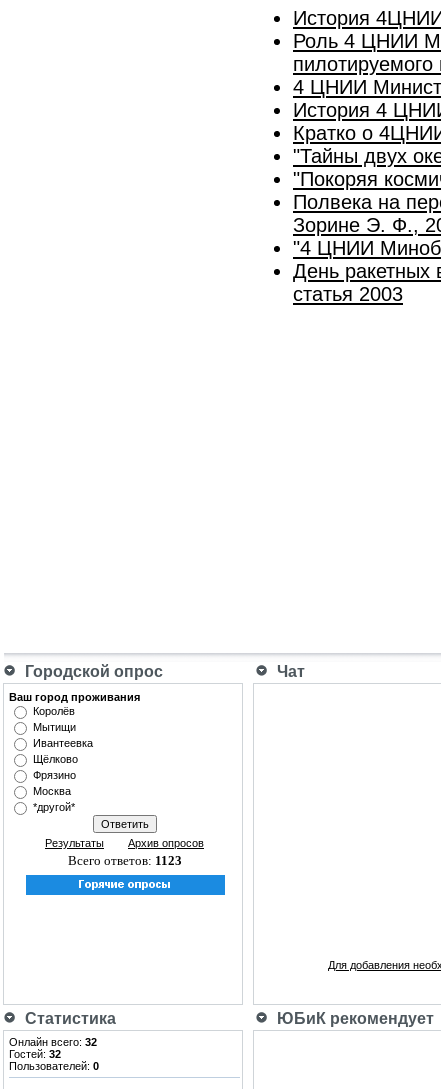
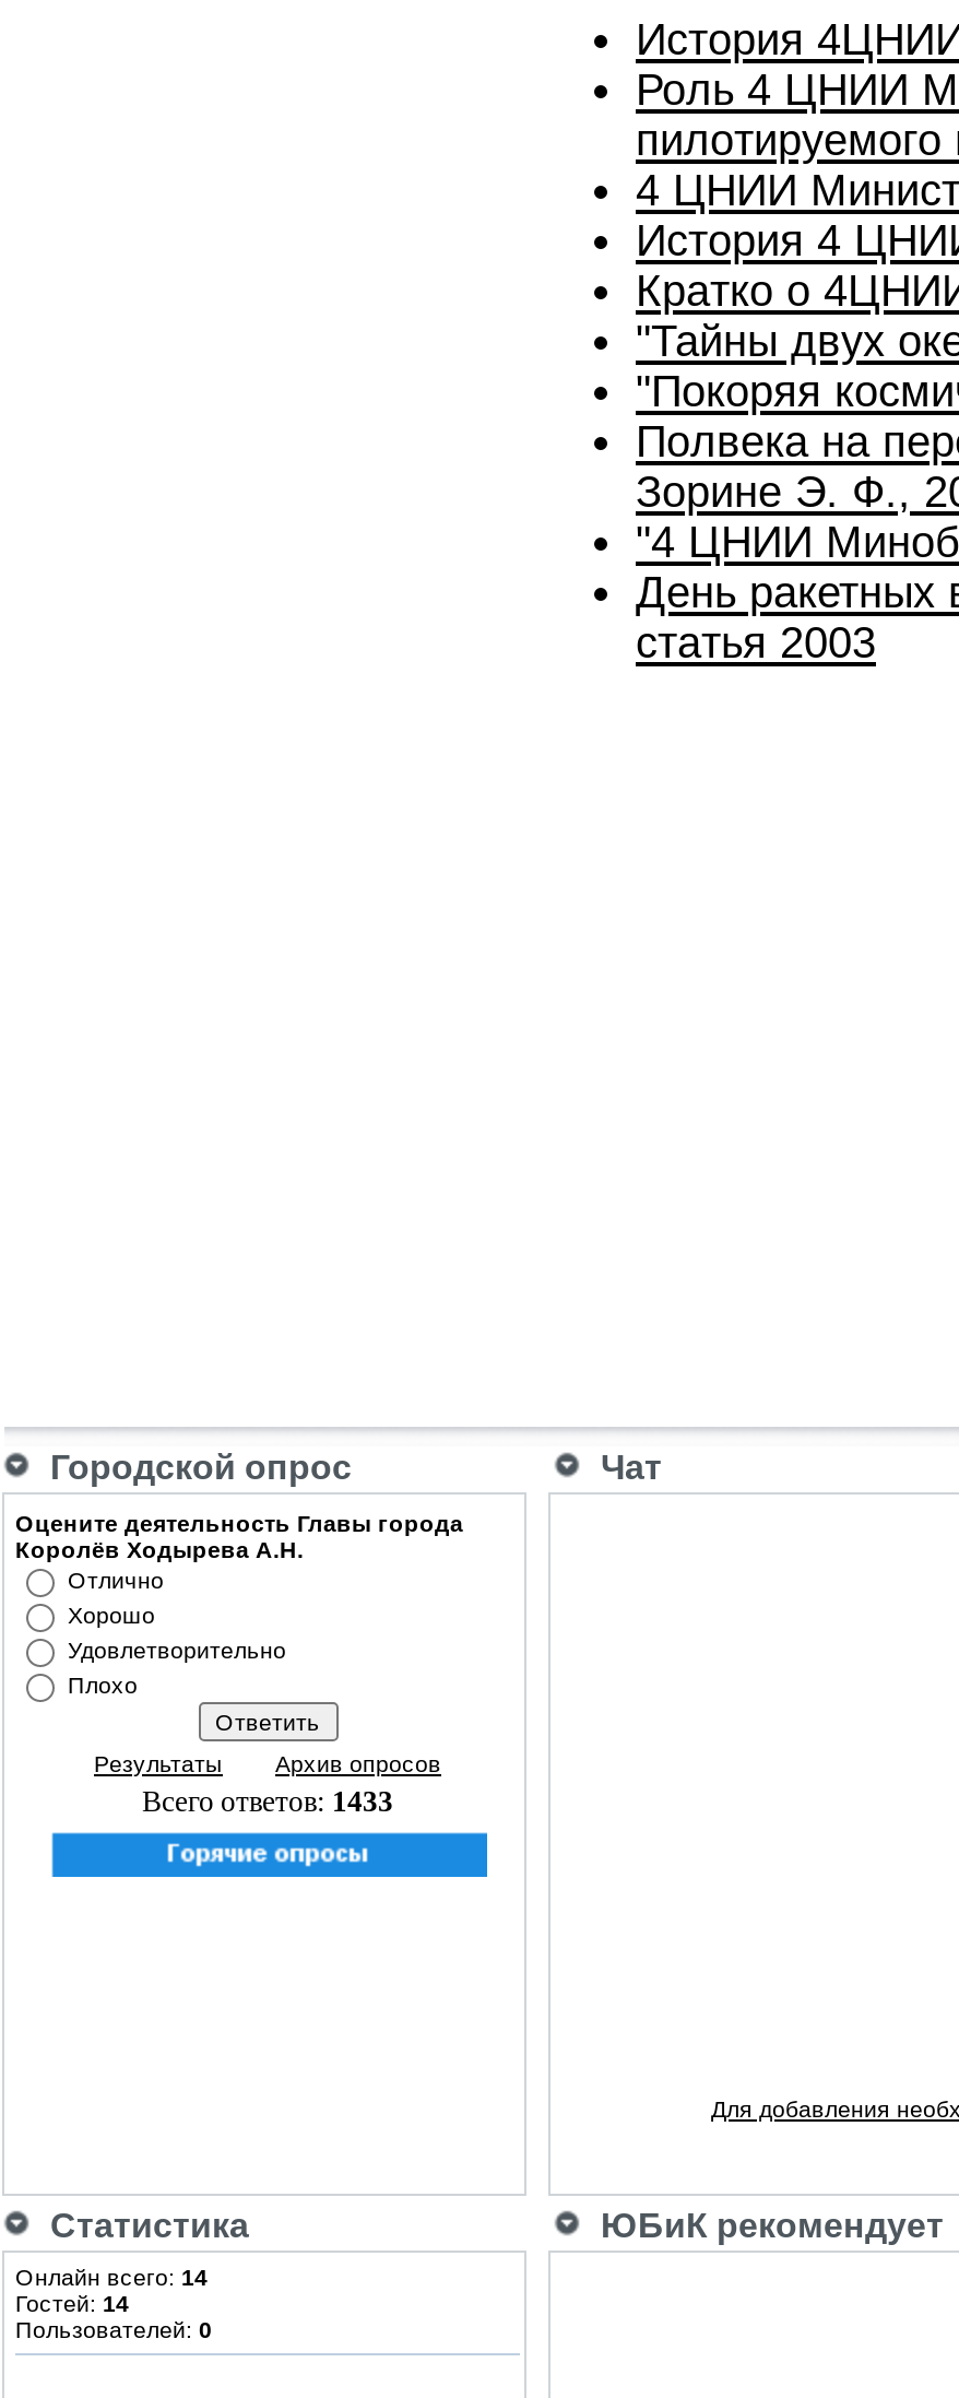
[9,691,140,813] Ваш город проживания | Королёв | Мытищи | Ивантеевка | Щёлково | Фрязино | Москва | *другой* -> [15,1510,463,1698] Оцените деятельность Главы города | Королёв Ходырева А.Н. | Отлично | Хорошо | Удовлетворительно | Плохо
moved [45,837,204,849] -> [94,1750,441,1776]: Результаты | Архив опросов
[67,853,181,868] Всего ответов: 1123 -> [142,1785,393,1818] Всего ответов: 1433
[9,1036,97,1048] Онлайн всего: 32 -> [15,2264,208,2290] Онлайн всего: 14
[9,1048,61,1060] Гостей: 32 -> [15,2290,129,2316] Гостей: 14

